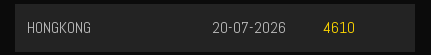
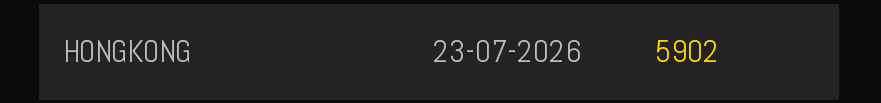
[212,18,286,38] 20-07-2026 -> [433,31,581,71] 23-07-2026
[323,18,355,38] 4610 -> [655,32,719,72] 5902

